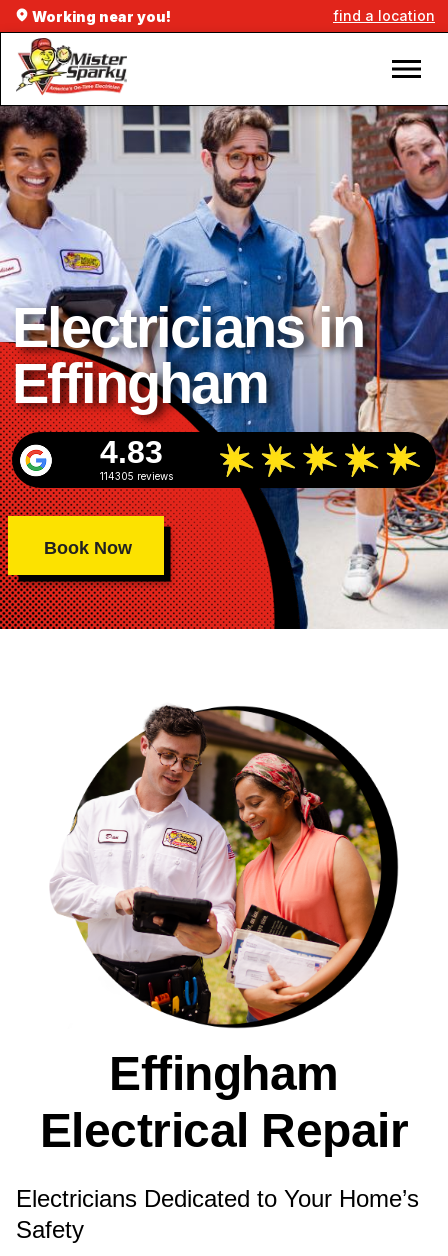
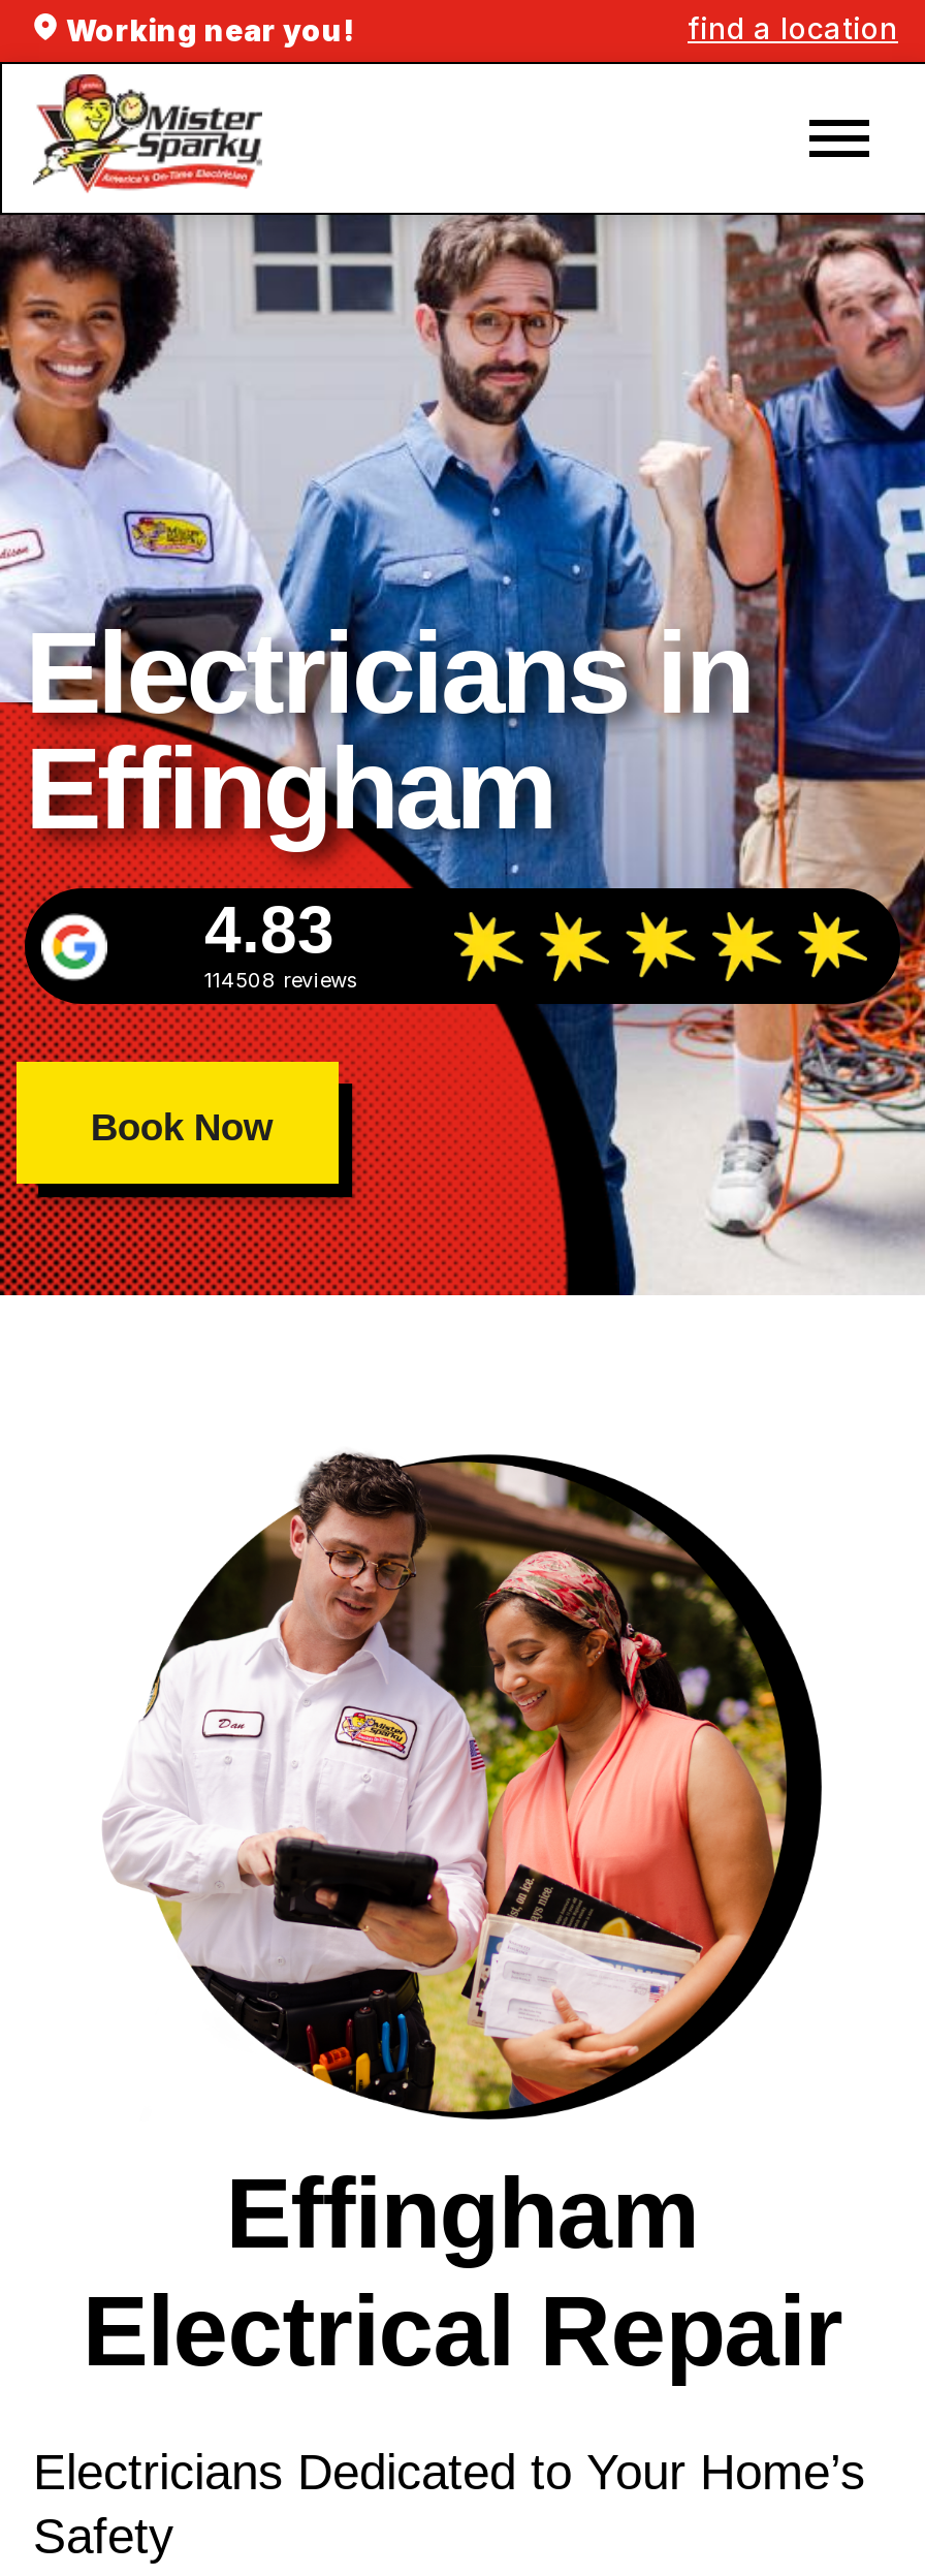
[99,470,172,482] 114305 reviews -> [204,967,357,992] 114508 reviews

